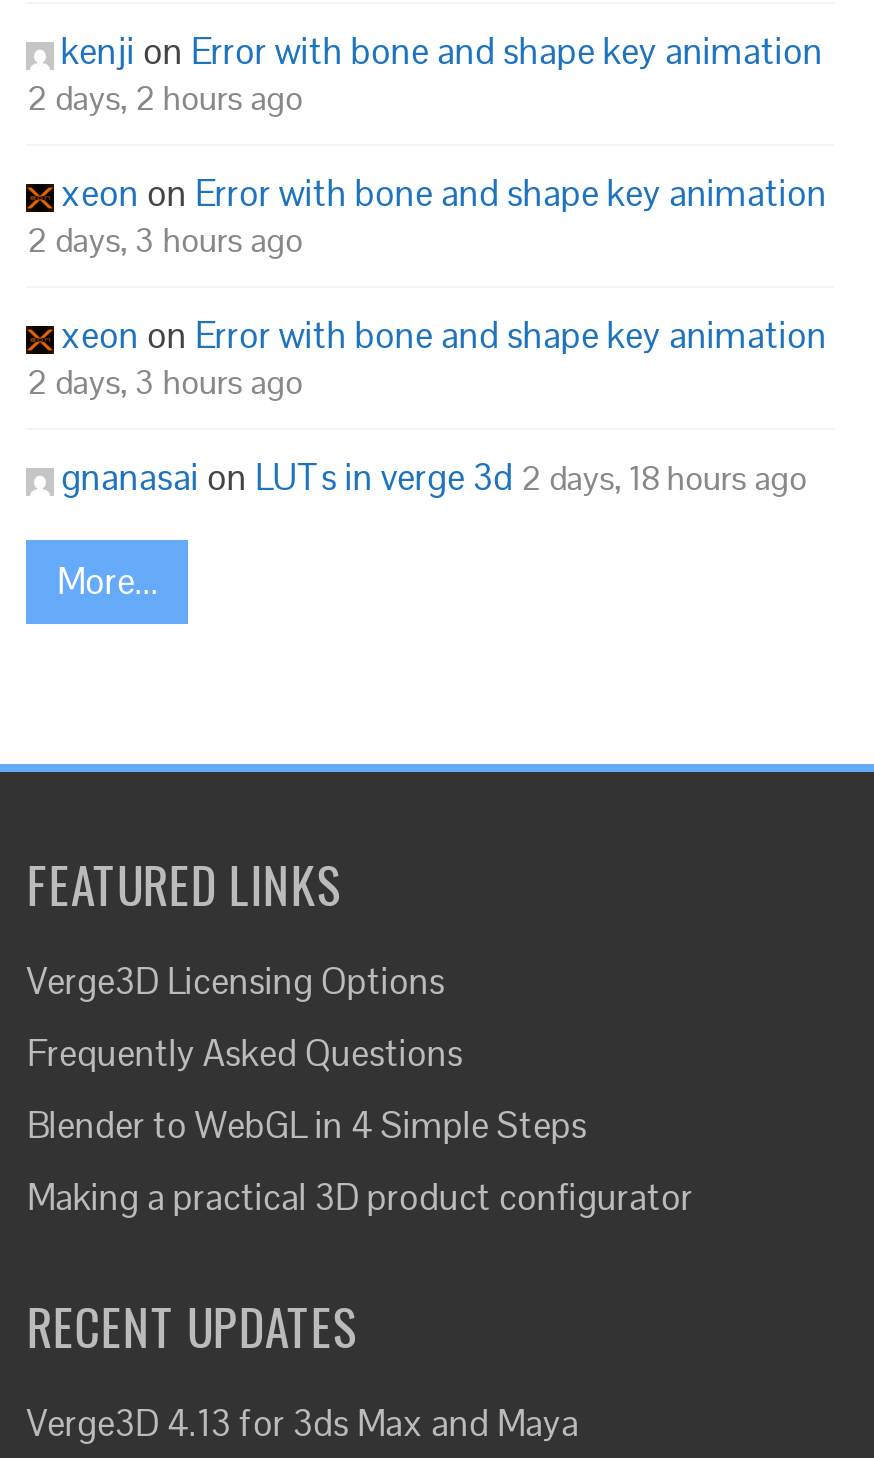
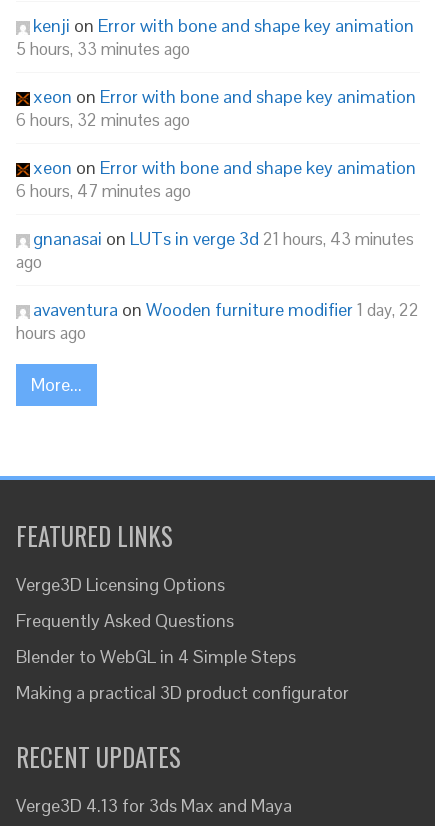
[27,76,303,120] 2 days, 2 hours ago -> [16,38,190,60] 5 hours, 33 minutes ago
[27,218,303,262] 2 days, 3 hours ago -> [16,109,190,131] 6 hours, 32 minutes ago
[27,360,807,500] 2 days, 3 hours ago | gnanasai on LUTs in verge 3d 2 days, 18 hours ago -> [16,180,419,344] 6 hours, 47 minutes ago | gnanasai on LUTs in verge 3d 21 hours, 43 minutes | ago | avaventura on Wooden furniture modifier 1 day, 22 | hours ago

